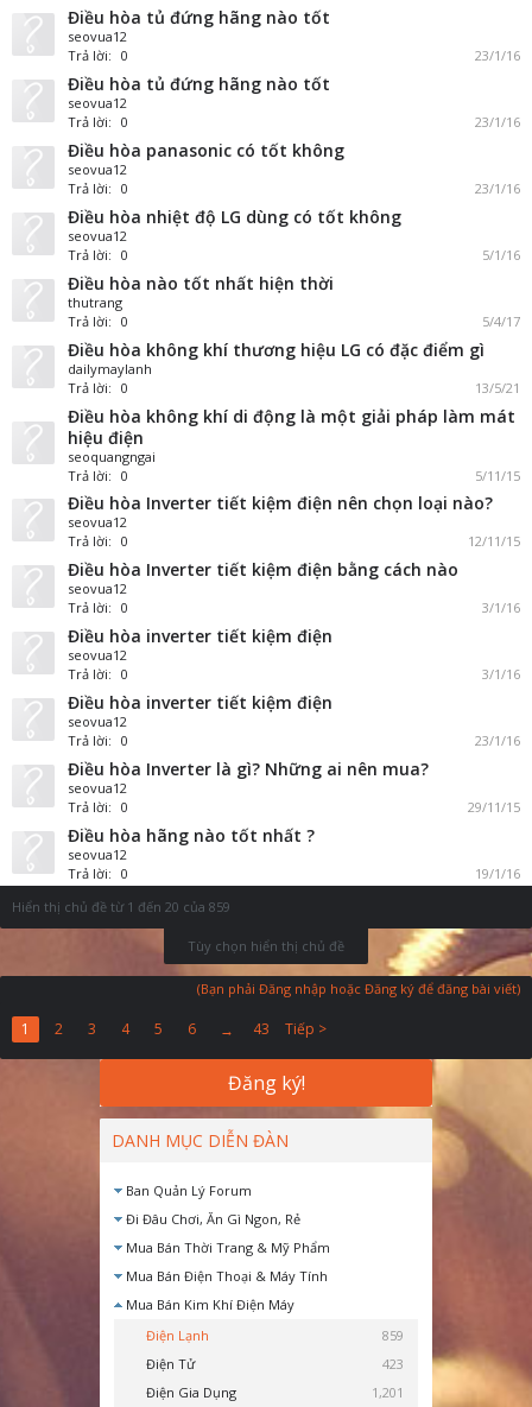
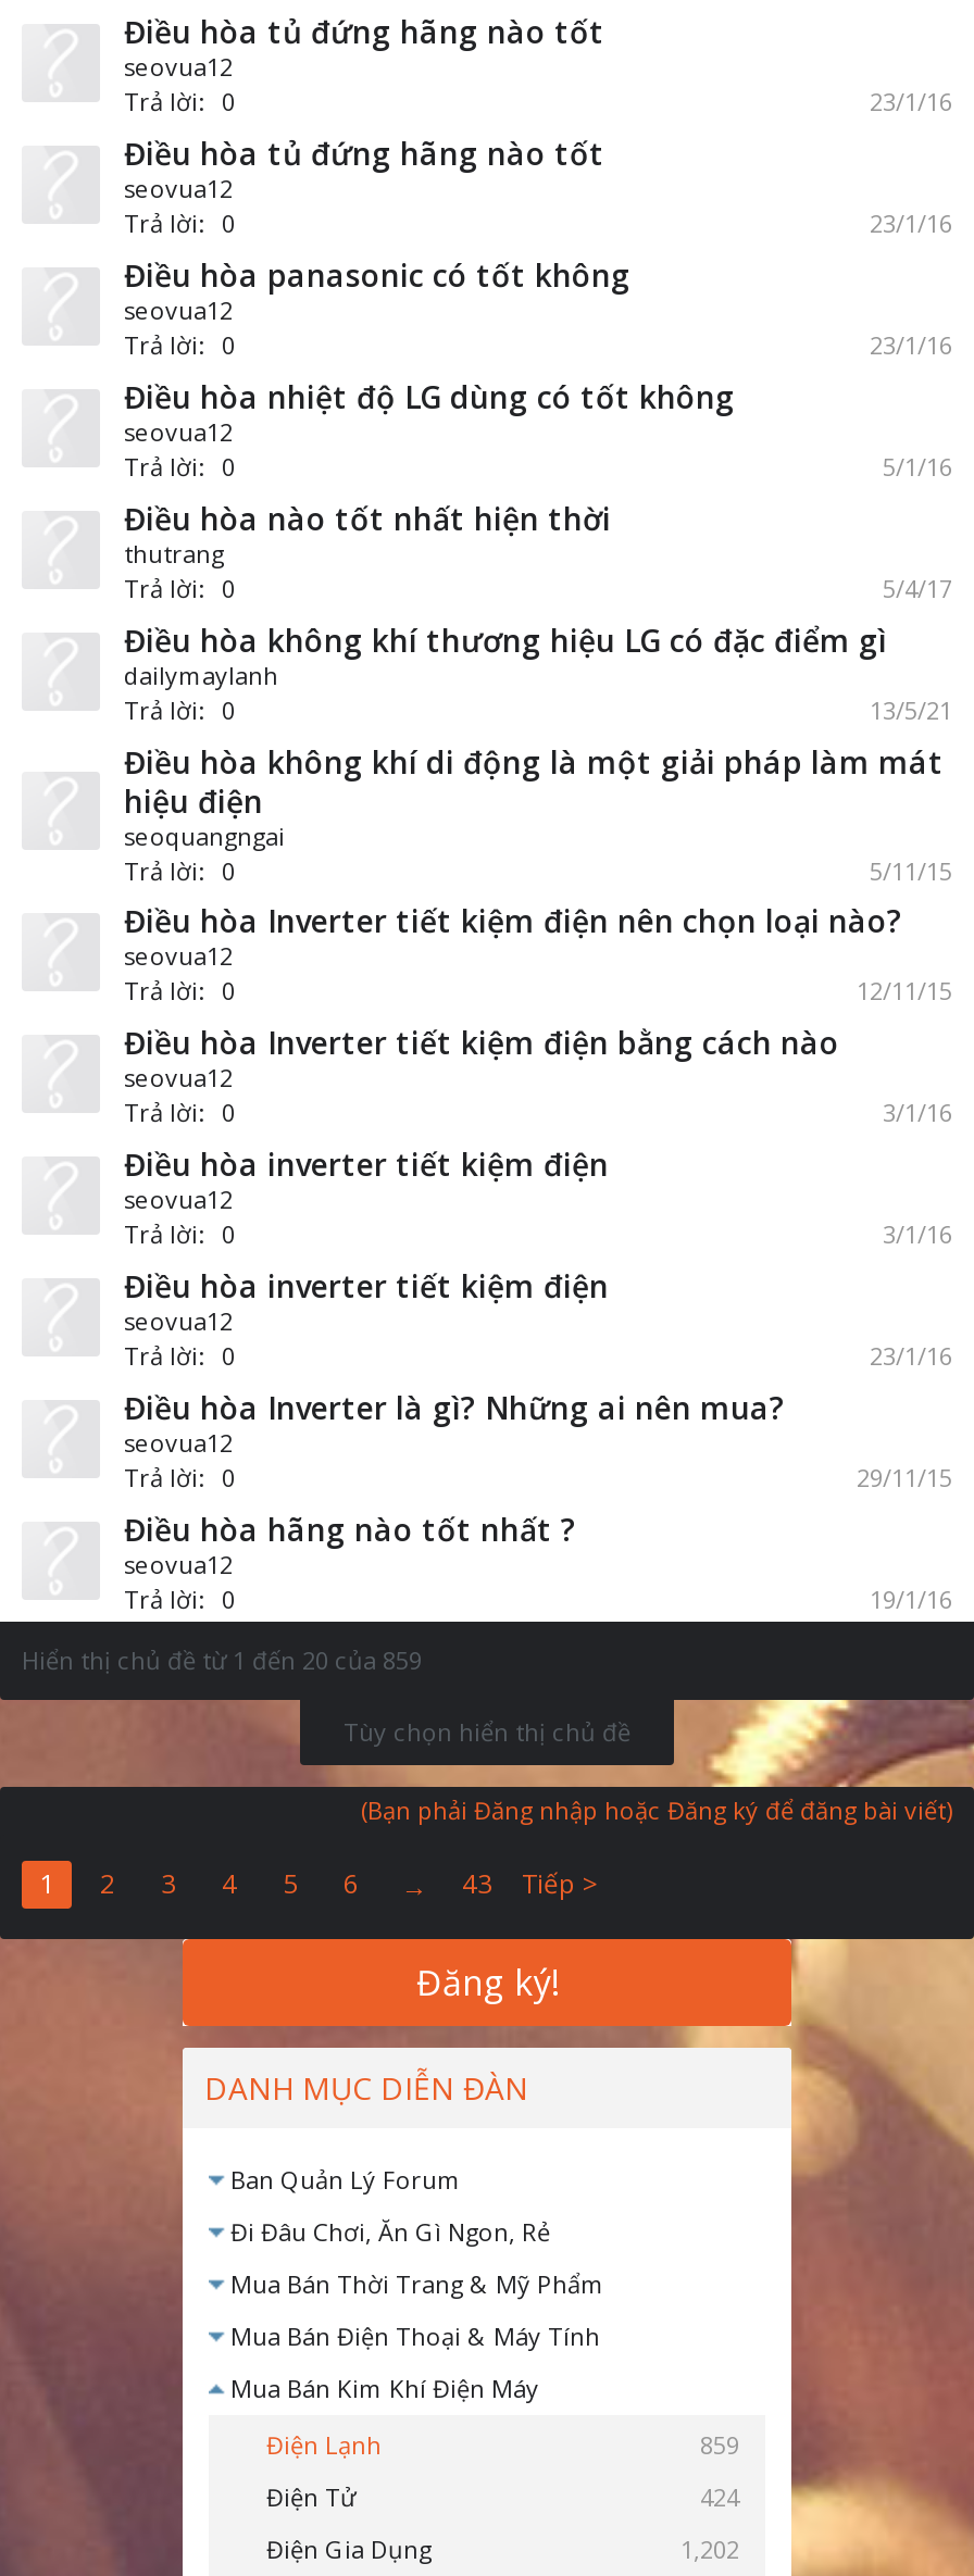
[382,1355,404,1373] 423 -> [700,2480,739,2513] 424
[372,1383,404,1401] 1,201 -> [680,2533,739,2565] 1,202

